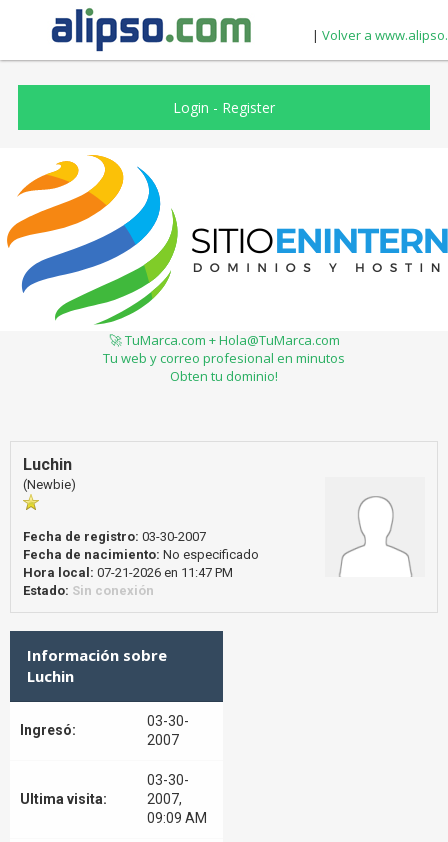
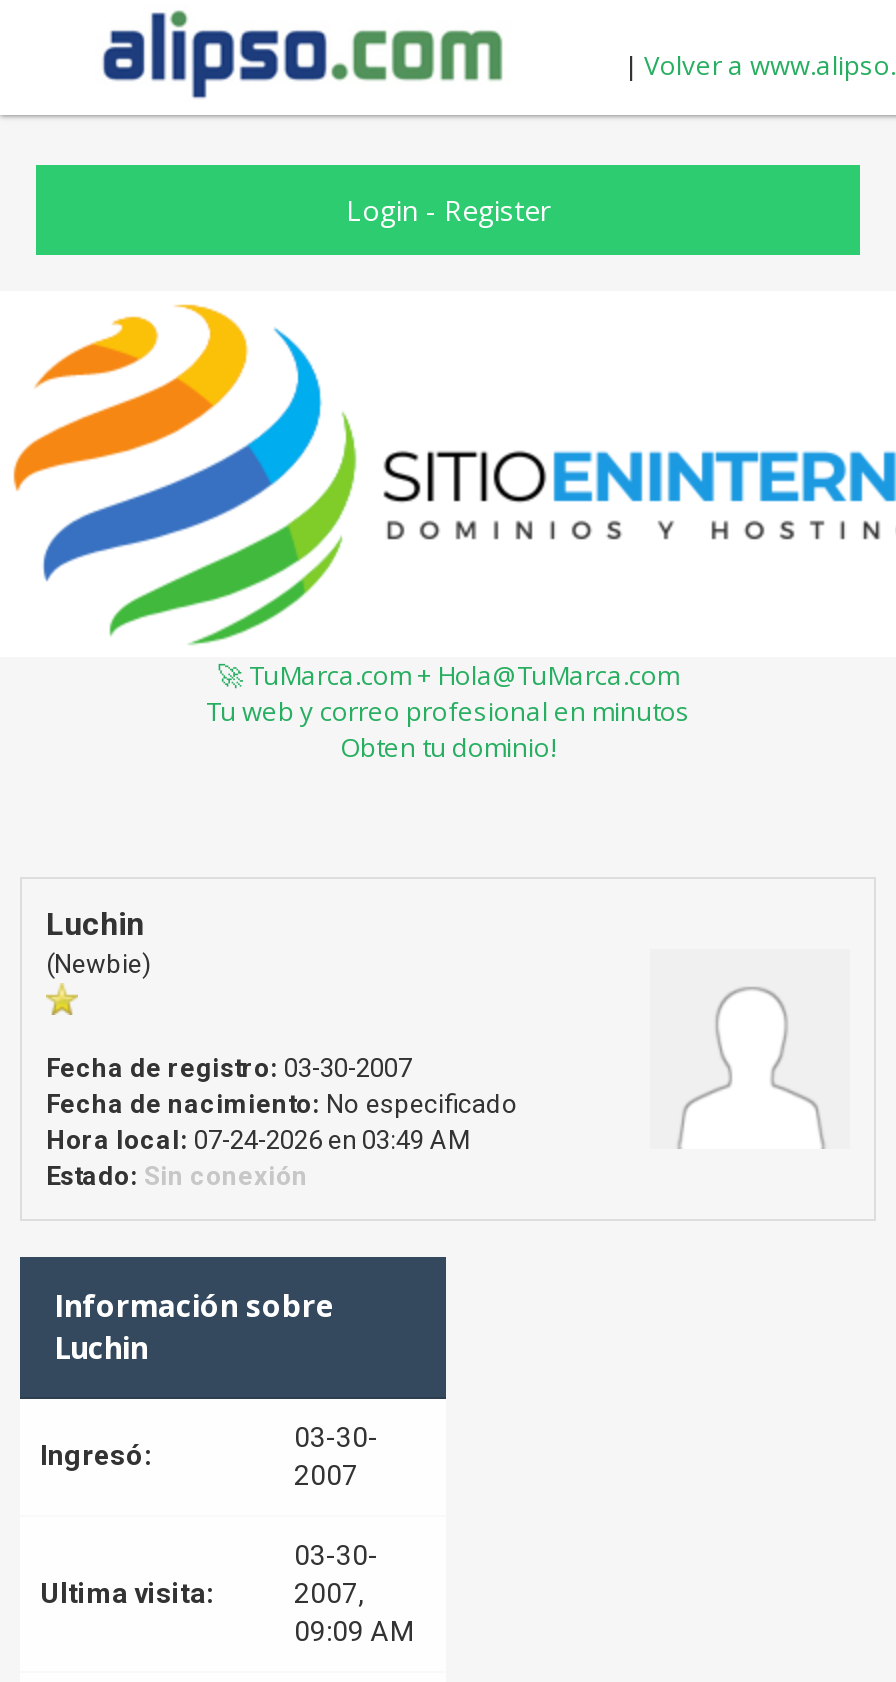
[23,565,233,580] Hora local: 07-21-2026 en 11:47 PM -> [46,1125,470,1155] Hora local: 07-24-2026 en 03:49 AM

